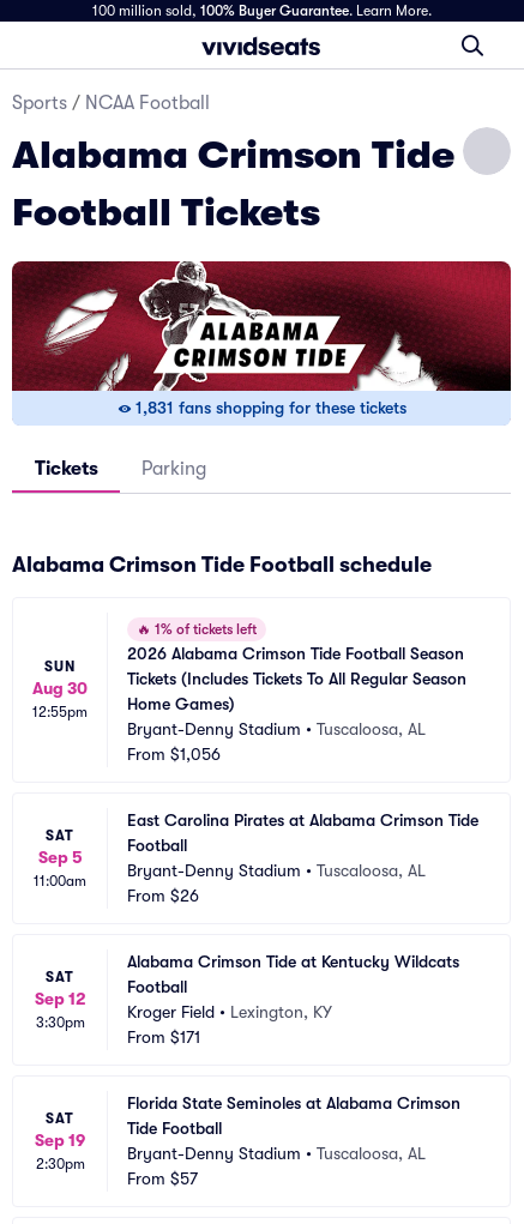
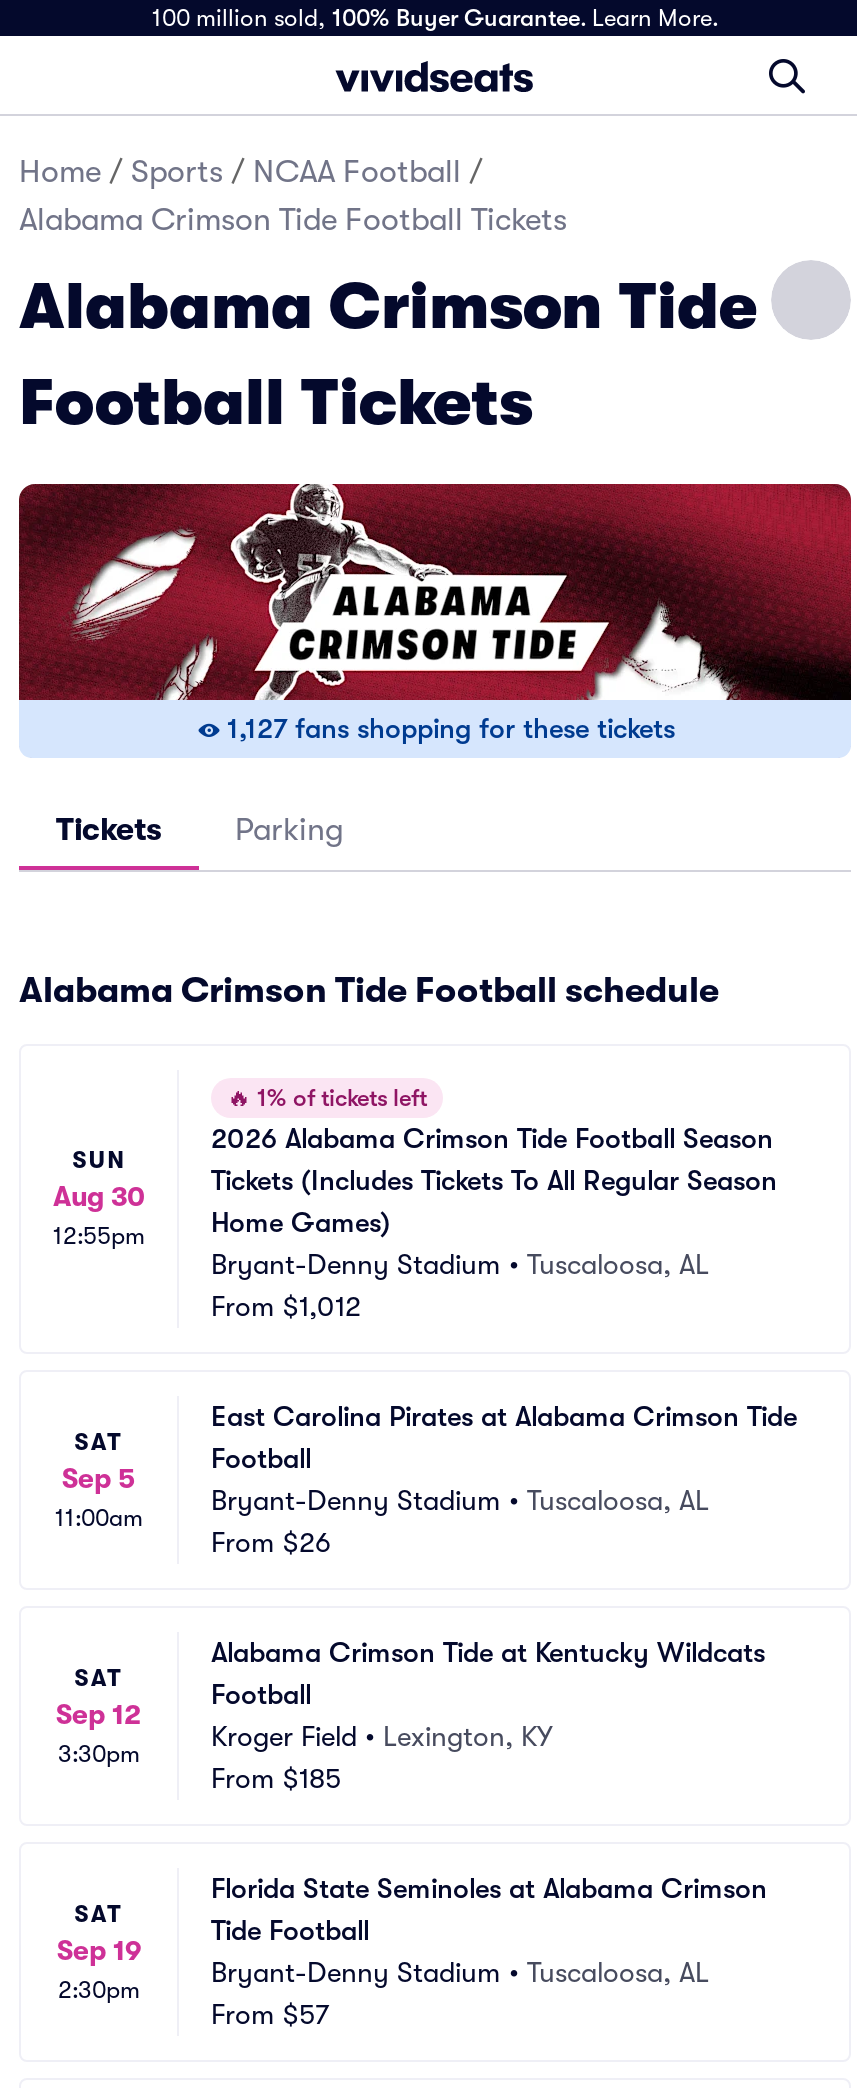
[12,92,210,114] Sports / NCAA Football -> [19,154,567,238] Home / Sports / NCAA Football / | Alabama Crimson Tide Football Tickets
[135,398,406,417] 1,831 fans shopping for these tickets -> [227,712,675,744] 1,127 fans shopping for these tickets
[127,744,221,764] From $1,056 -> [211,1290,361,1322] From $1,012
[127,1027,200,1047] From $171 -> [211,1762,341,1794] From $185

